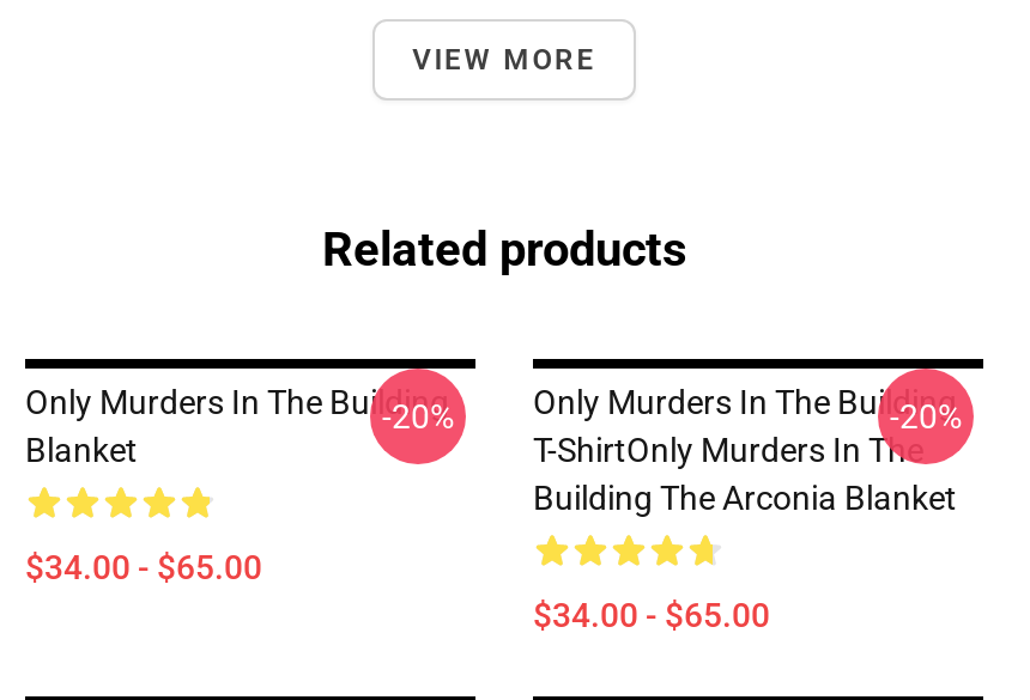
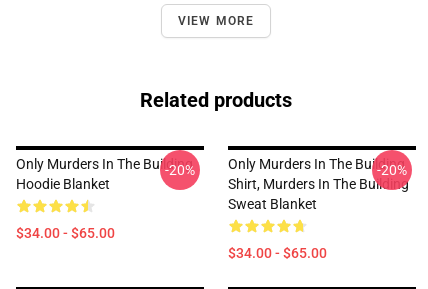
[25,431,138,469] Blanket -> [16,176,110,192] Hoodie Blanket
[533,431,957,517] T-ShirtOnly Murders In The | Building The Arconia Blanket -> [228,176,409,212] Shirt, Murders In The Building | Sweat Blanket

